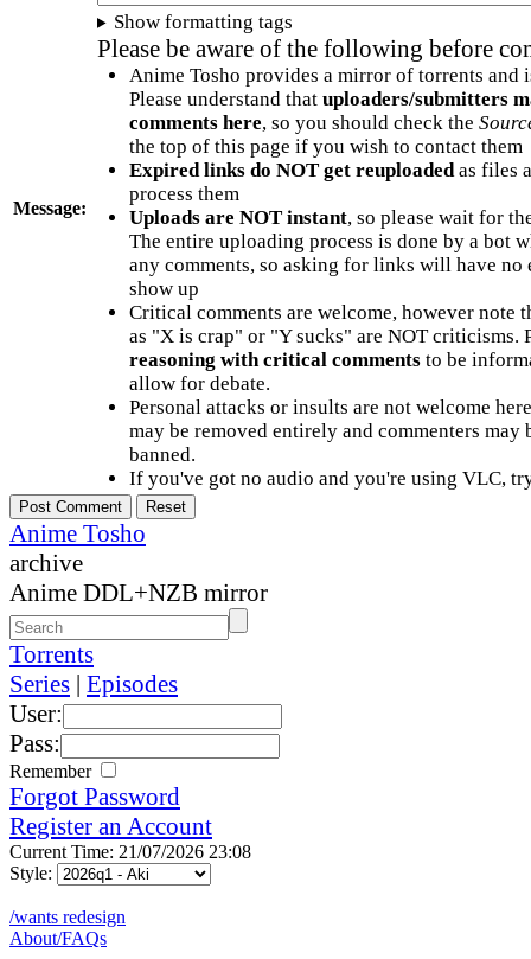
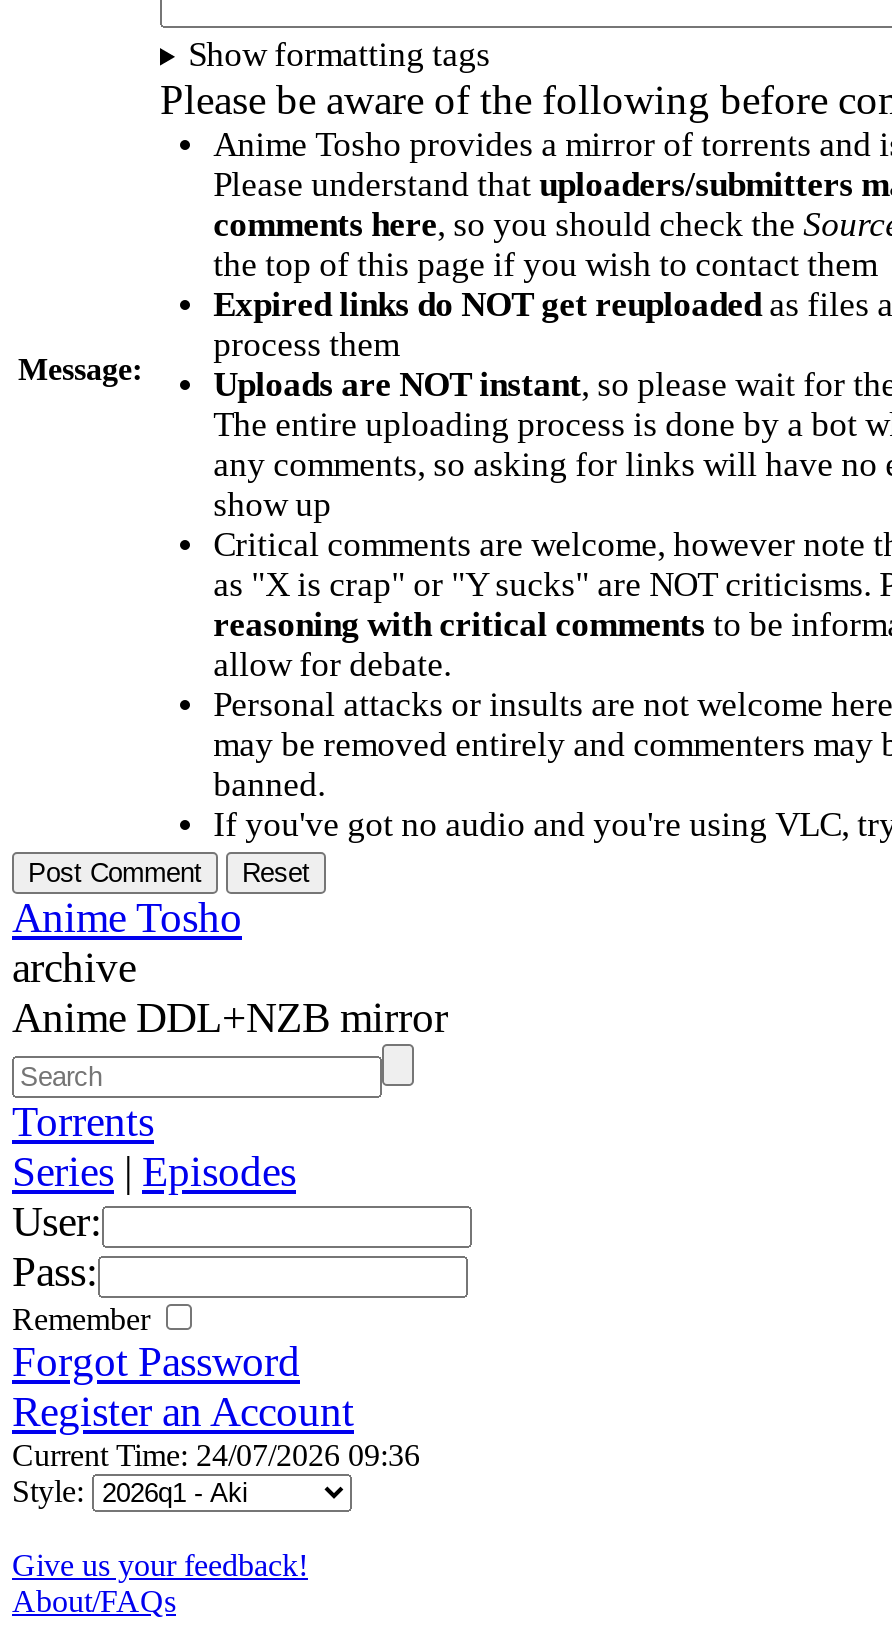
[9,841,251,862] Current Time: 21/07/2026 23:08 -> [12,1438,420,1472] Current Time: 24/07/2026 09:36
[9,907,126,927] /wants redesign -> [12,1548,308,1582] Give us your feedback!

